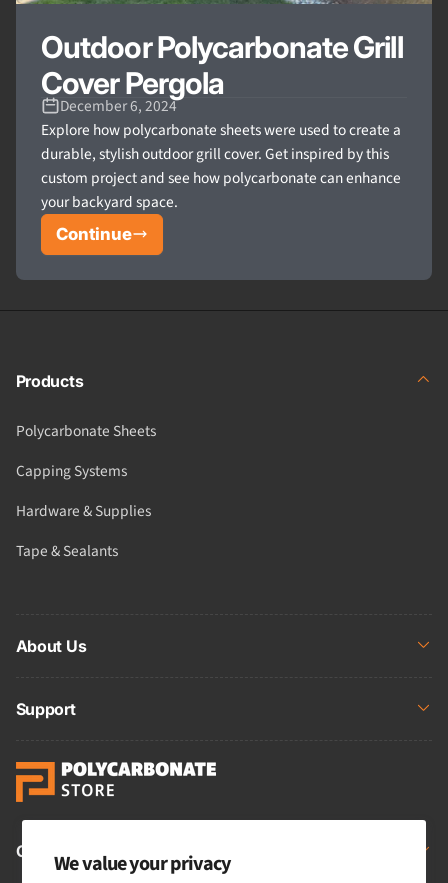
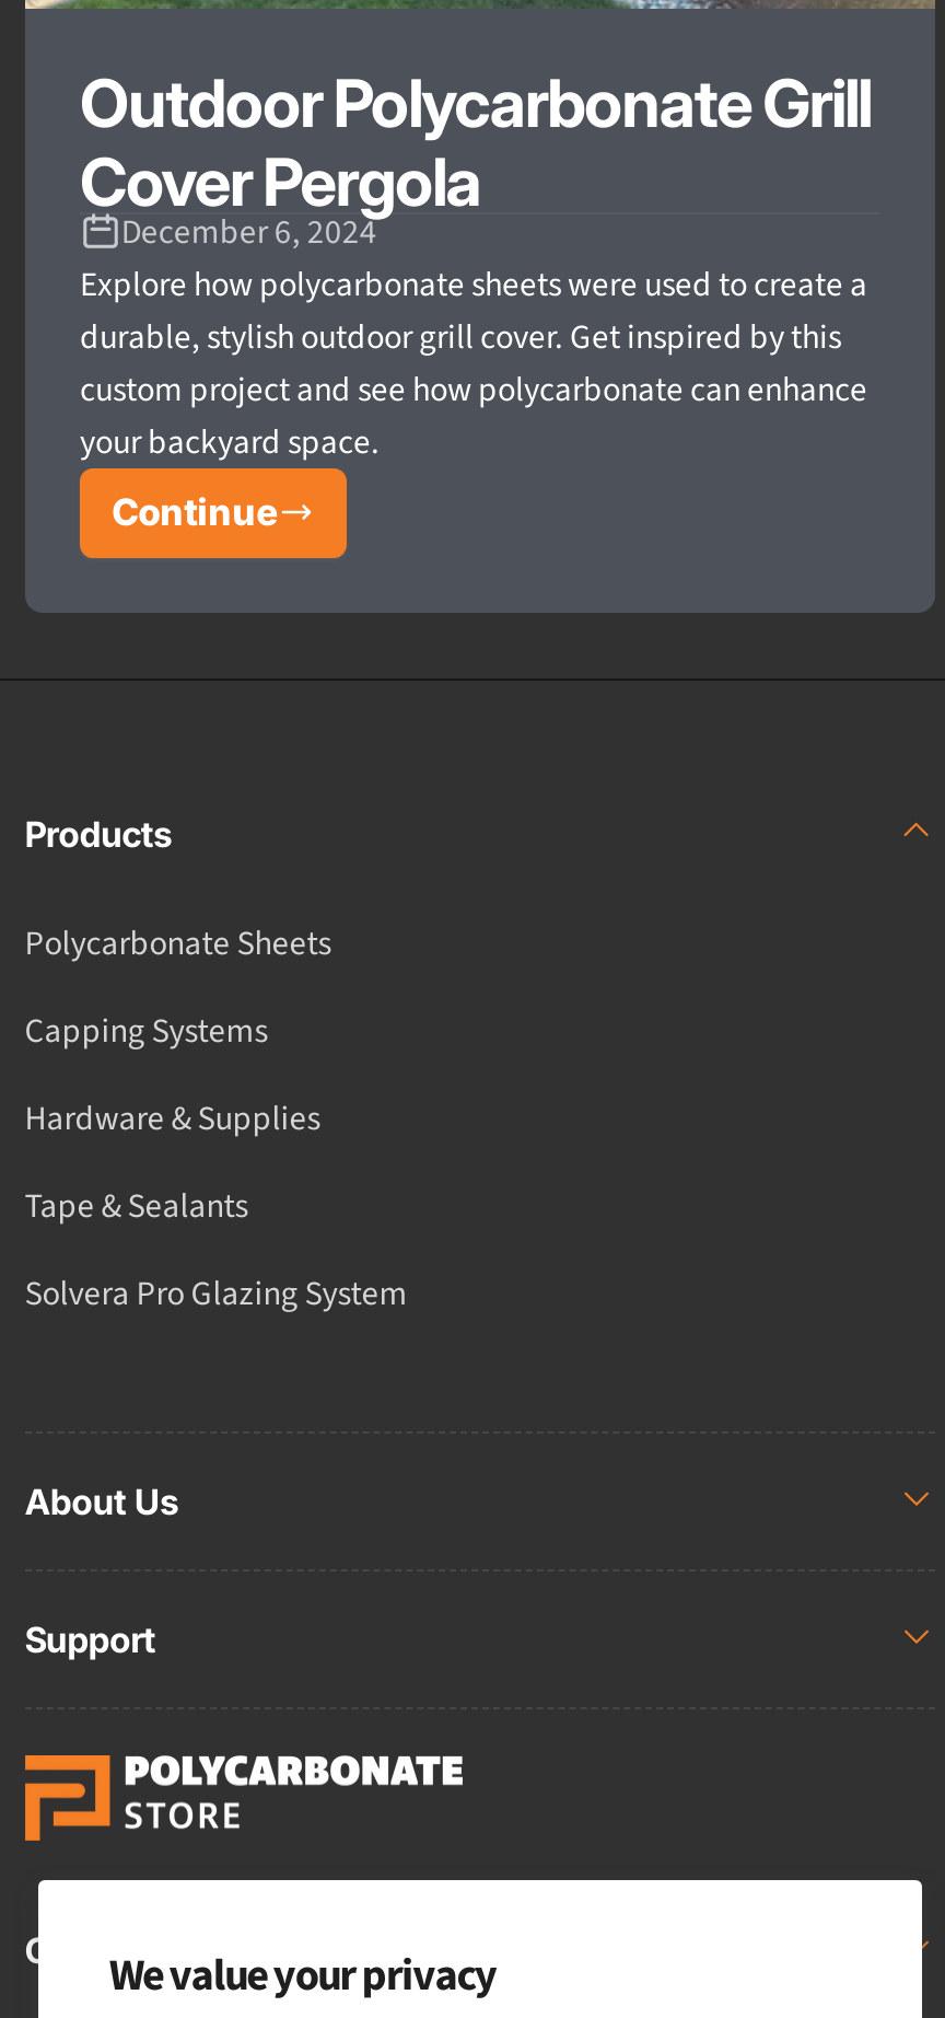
none -> [25,1270,408,1318] Solvera Pro Glazing System

